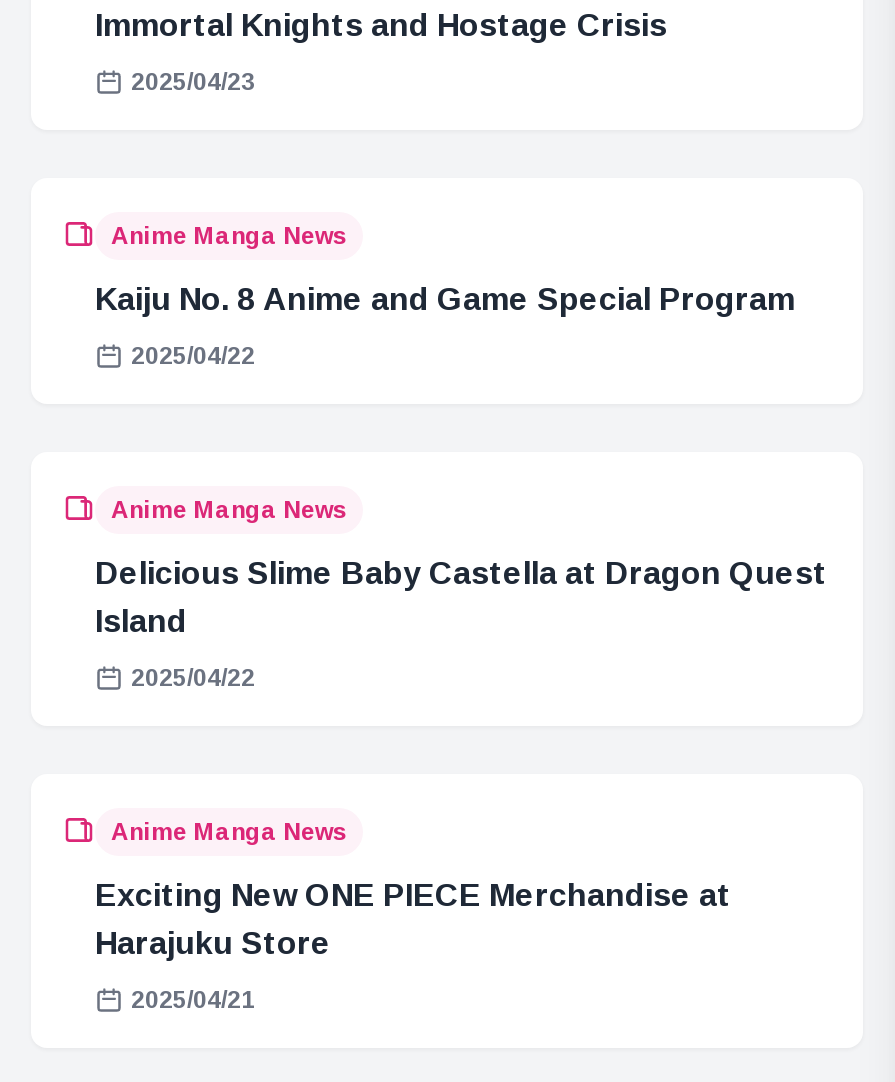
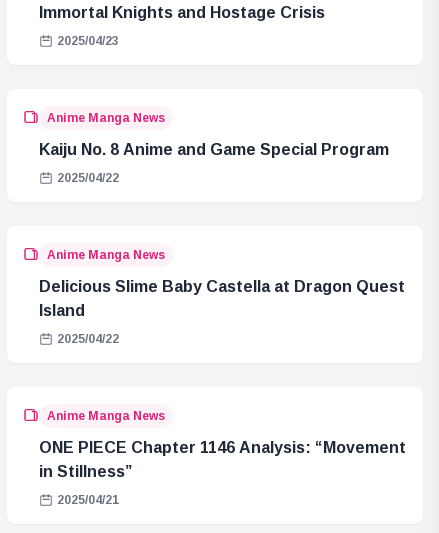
[95,878,731,960] Exciting New ONE PIECE Merchandise at | Harajuku Store -> [39,439,406,480] ONE PIECE Chapter 1146 Analysis: “Movement | in Stillness”

